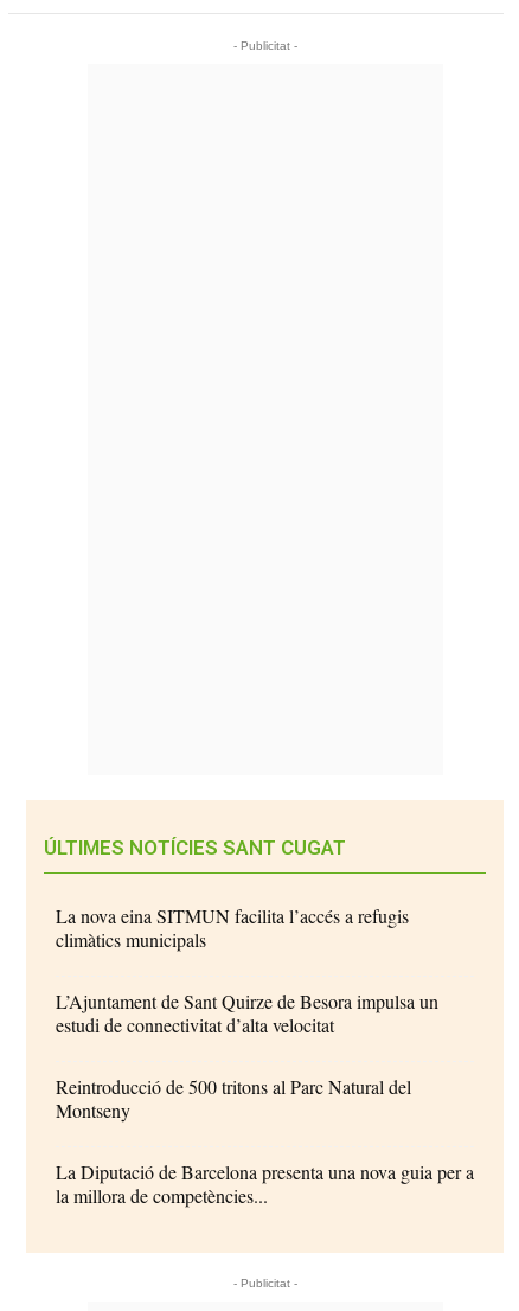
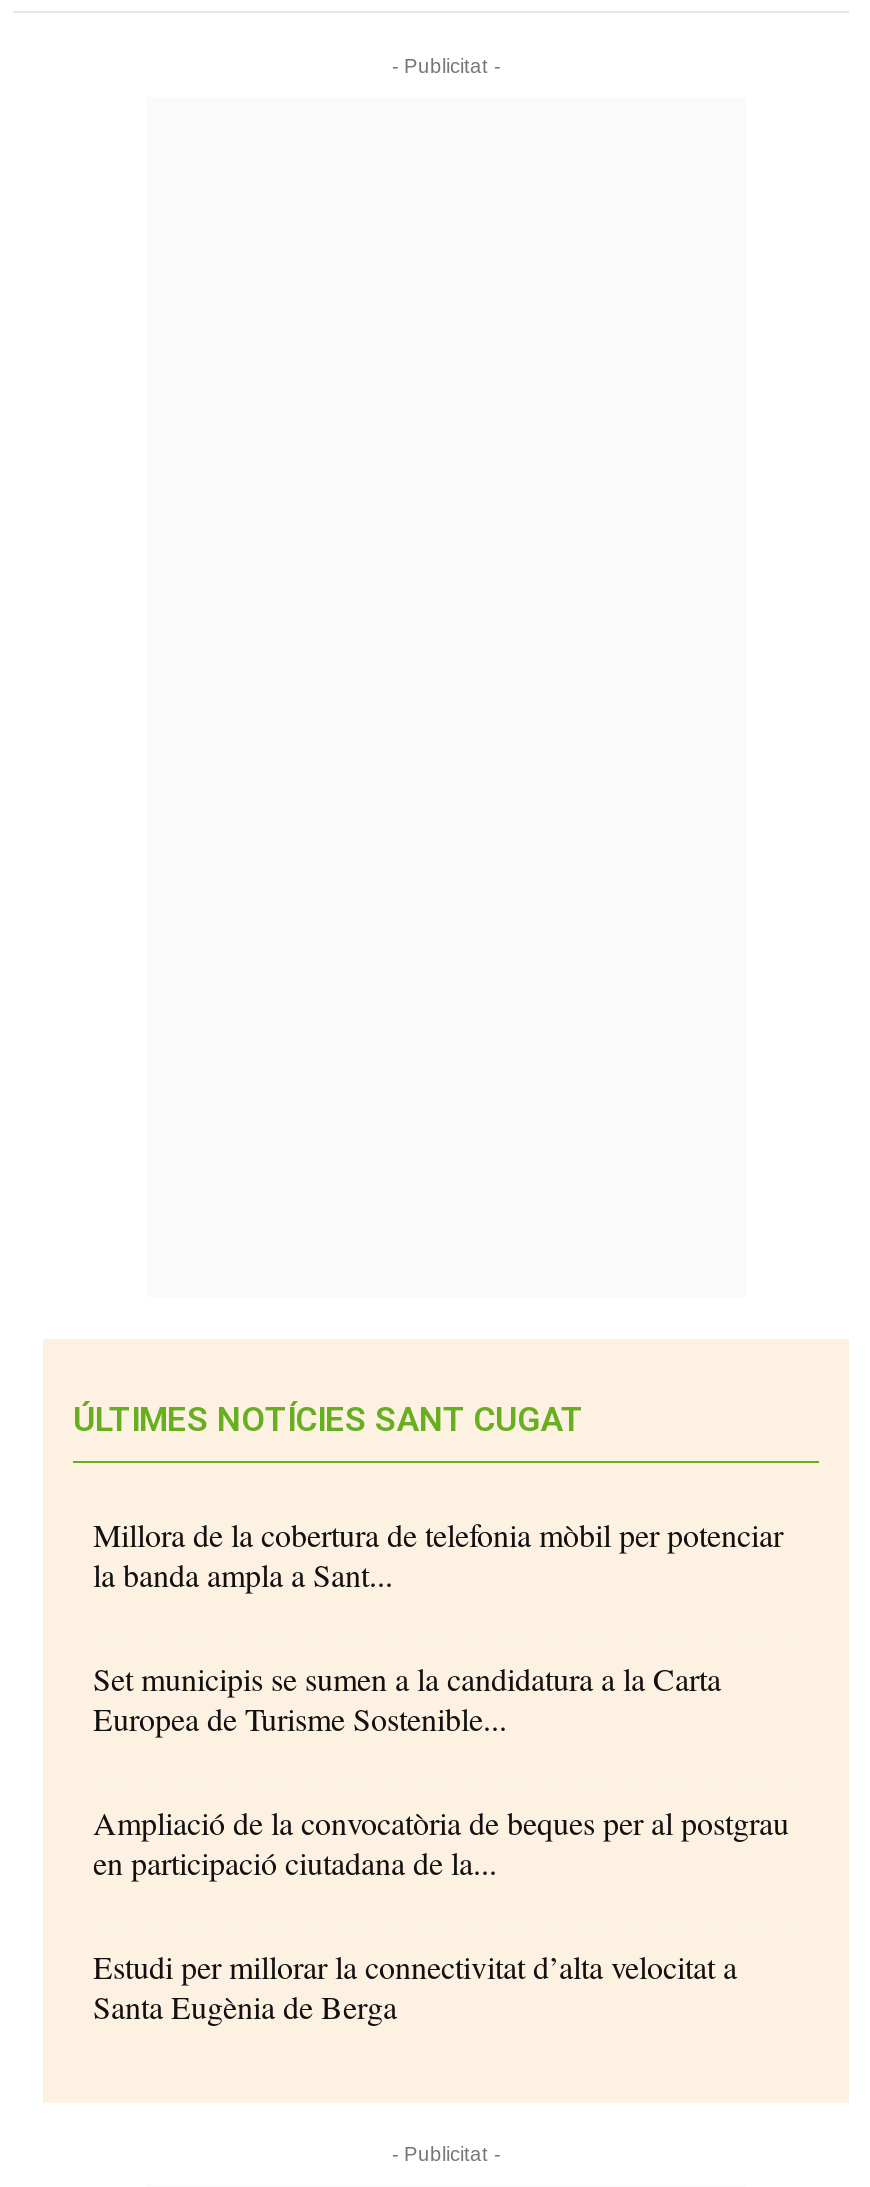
[56,903,409,951] La nova eina SITMUN facilita l’accés a refugis | climàtics municipals -> [93,1512,783,1594] Millora de la cobertura de telefonia mòbil per potenciar | la banda ampla a Sant...
[56,988,438,1037] L’Ajuntament de Sant Quirze de Besora impulsa un | estudi de connectivitat d’alta velocitat -> [93,1656,721,1738] Set municipis se sumen a la candidatura a la Carta | Europea de Turisme Sostenible...
[56,1073,411,1122] Reintroducció de 500 tritons al Parc Natural del | Montseny -> [93,1800,789,1882] Ampliació de la convocatòria de beques per al postgrau | en participació ciutadana de la...
[56,1159,474,1207] La Diputació de Barcelona presenta una nova guia per a | la millora de competències... -> [93,1944,737,2026] Estudi per millorar la connectivitat d’alta velocitat a | Santa Eugènia de Berga

